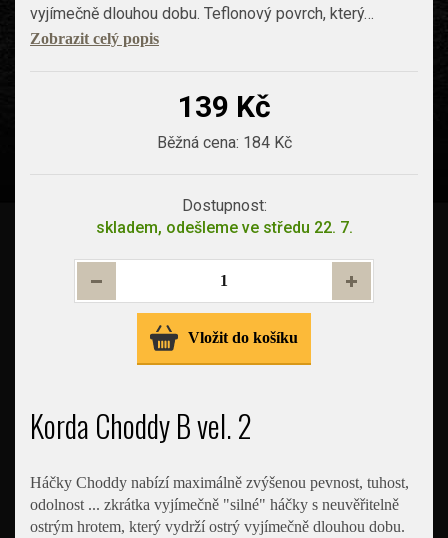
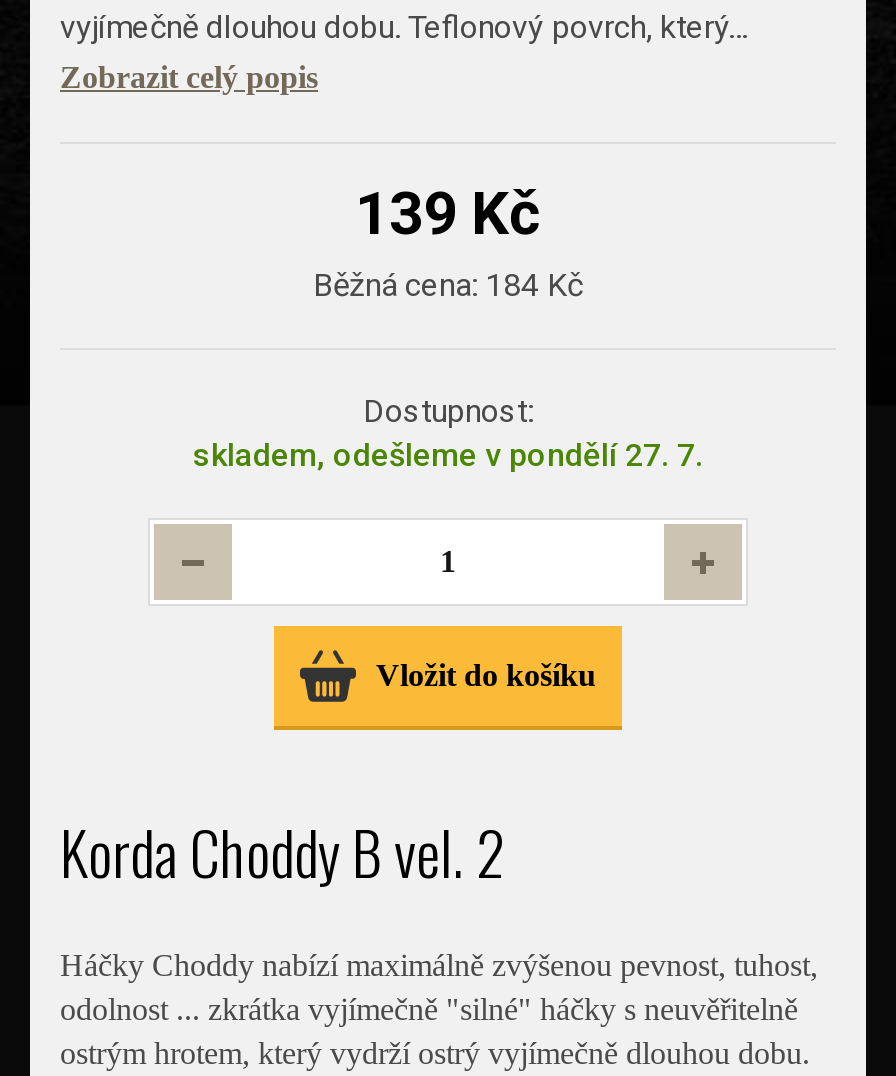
[95,218,352,237] skladem, odešleme ve středu 22. 7. -> [193,435,703,473] skladem, odešleme v pondělí 27. 7.

